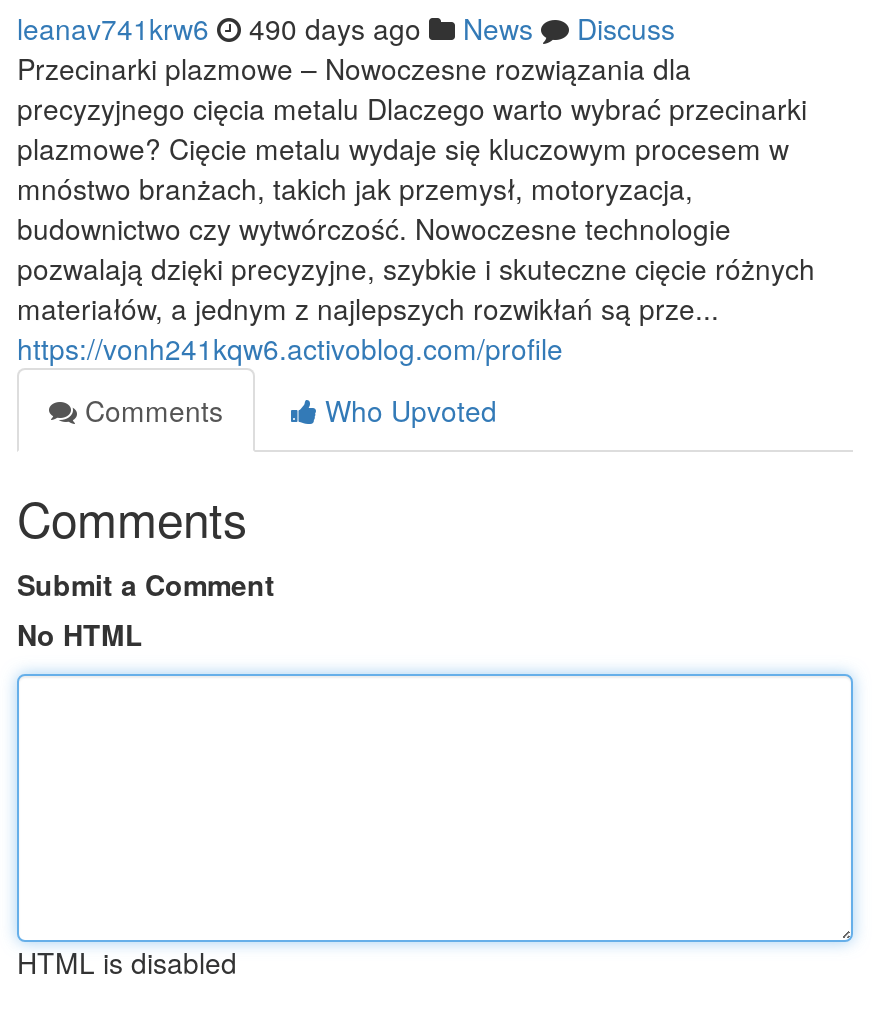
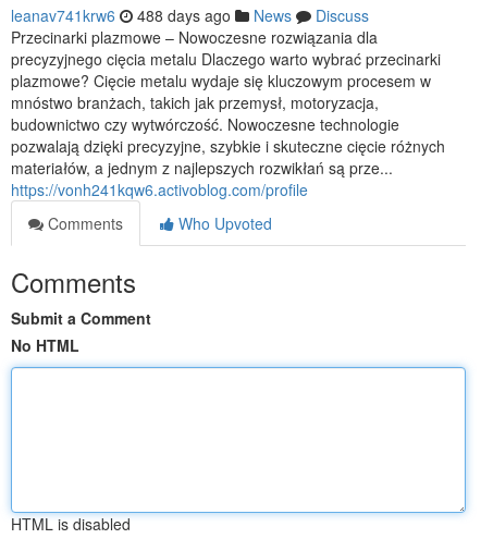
[17,8,675,48] leanav741krw6 490 days ago News Discuss -> [11,4,369,26] leanav741krw6 488 days ago News Discuss

